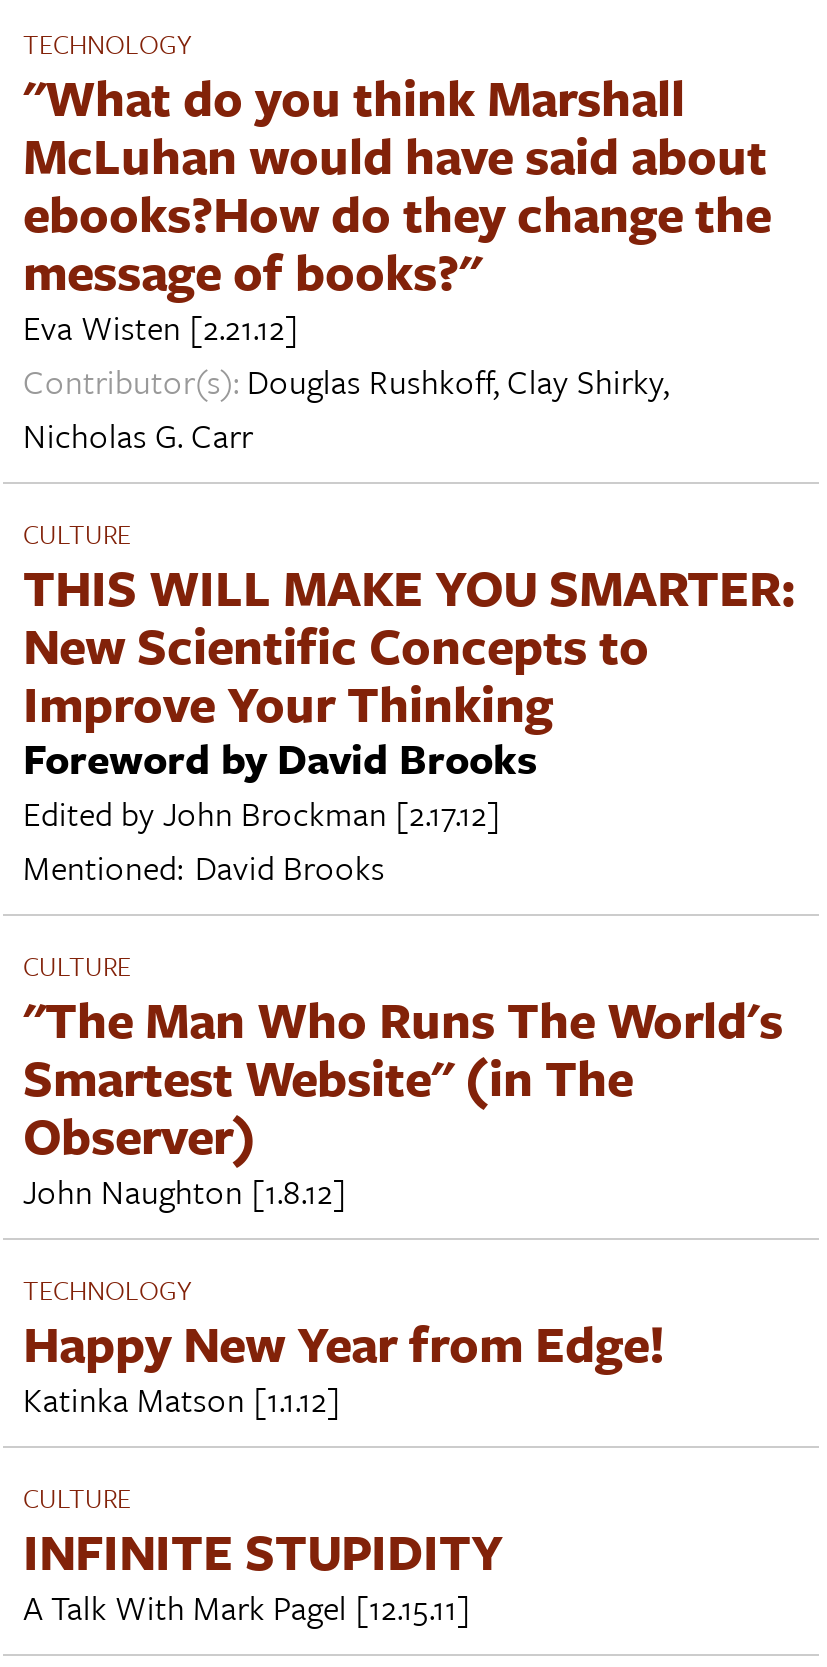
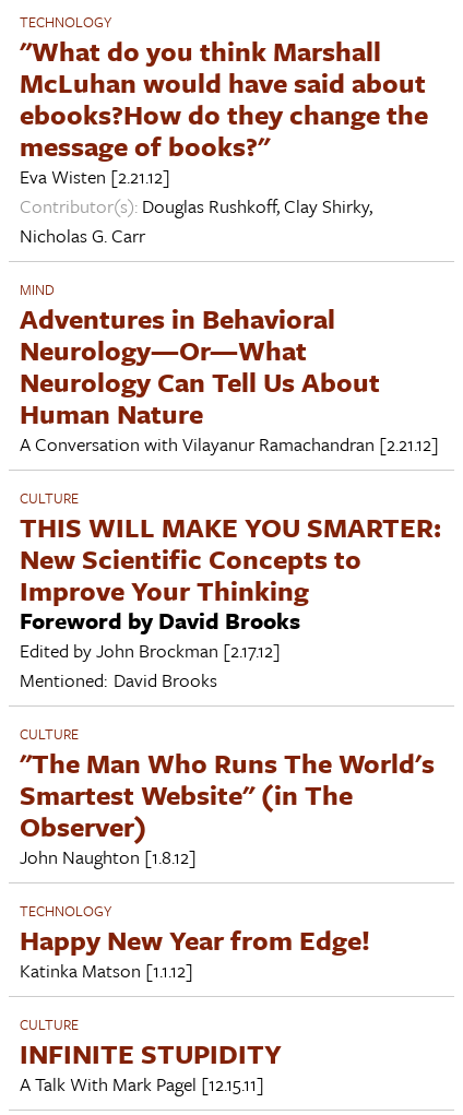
none -> [20,278,439,457] MIND | Adventures in Behavioral | Neurology—Or—What | Neurology Can Tell Us About | Human Nature | A Conversation with Vilayanur Ramachandran [2.21.12]

